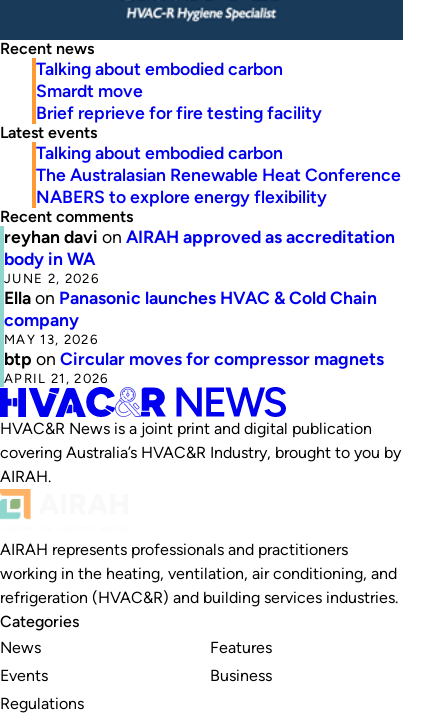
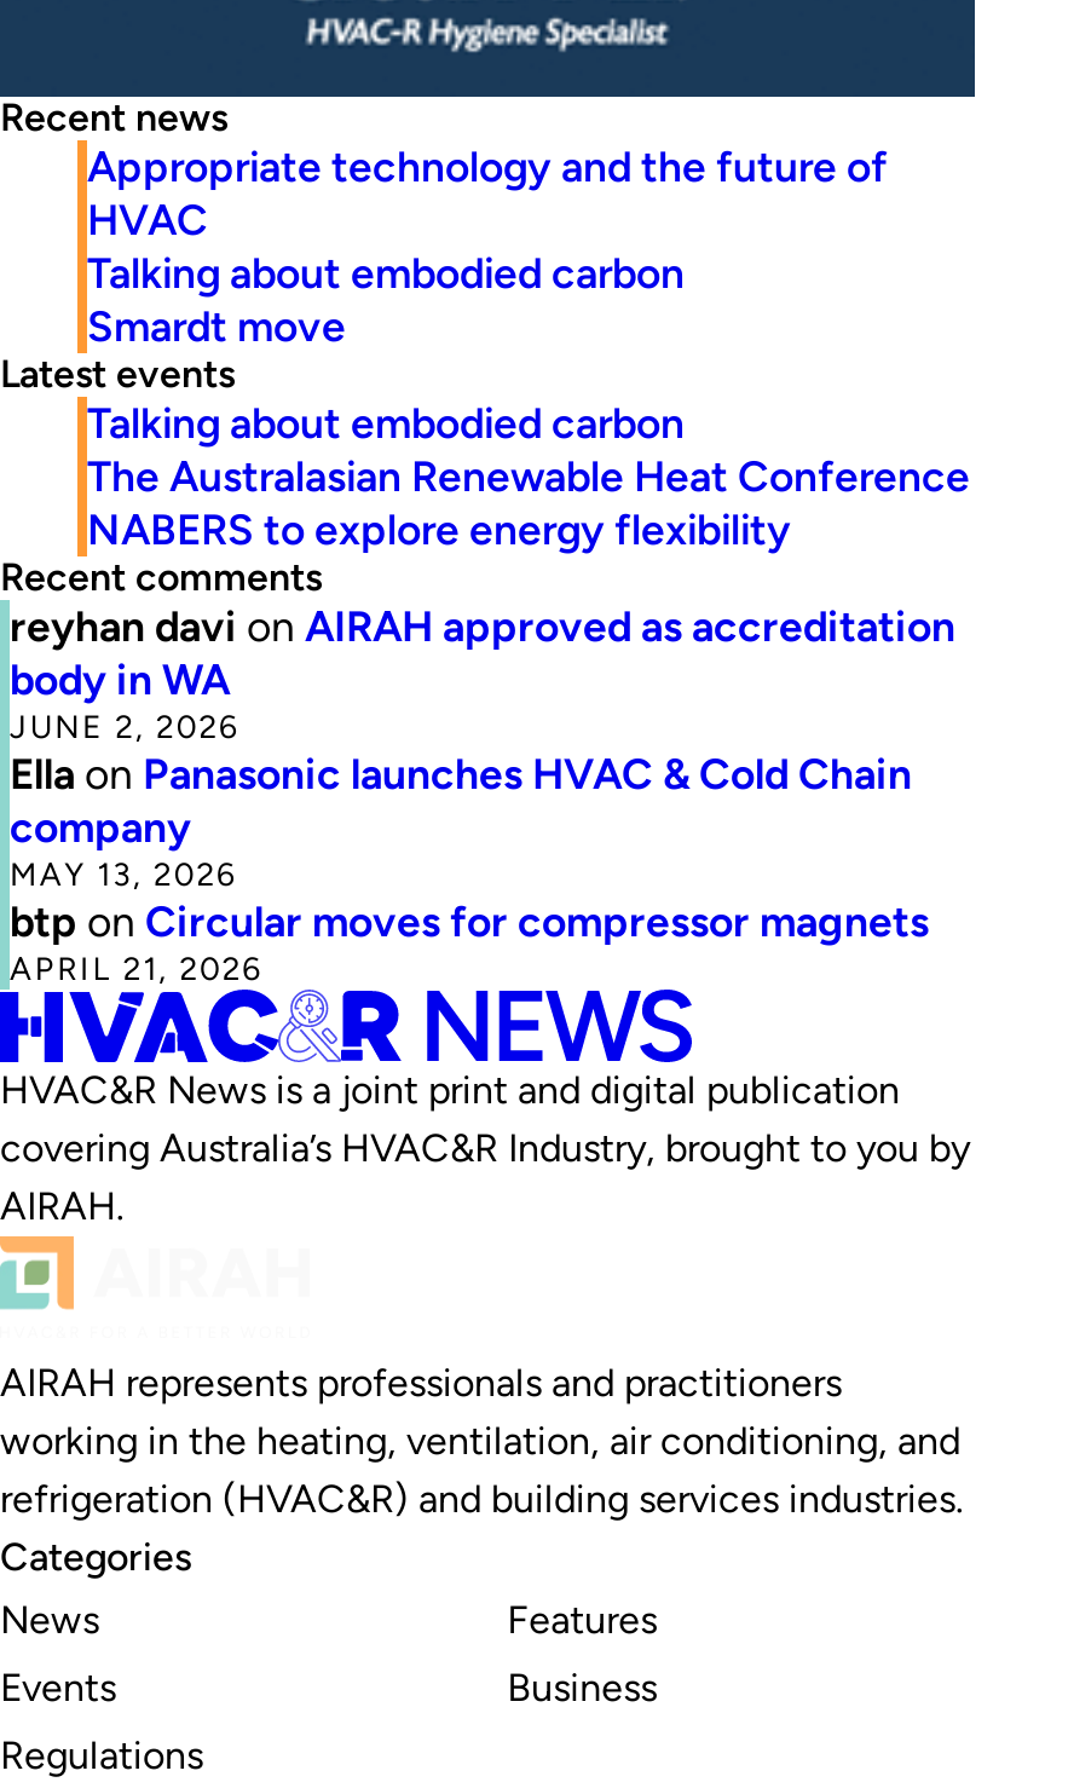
none -> [87,140,888,244] Appropriate technology and the future of | HVAC
moved [36,58,283,101] -> [87,246,685,350]: Talking about embodied carbon | Smardt move
[36,102,322,123] Brief reprieve for fire testing facility -> none

